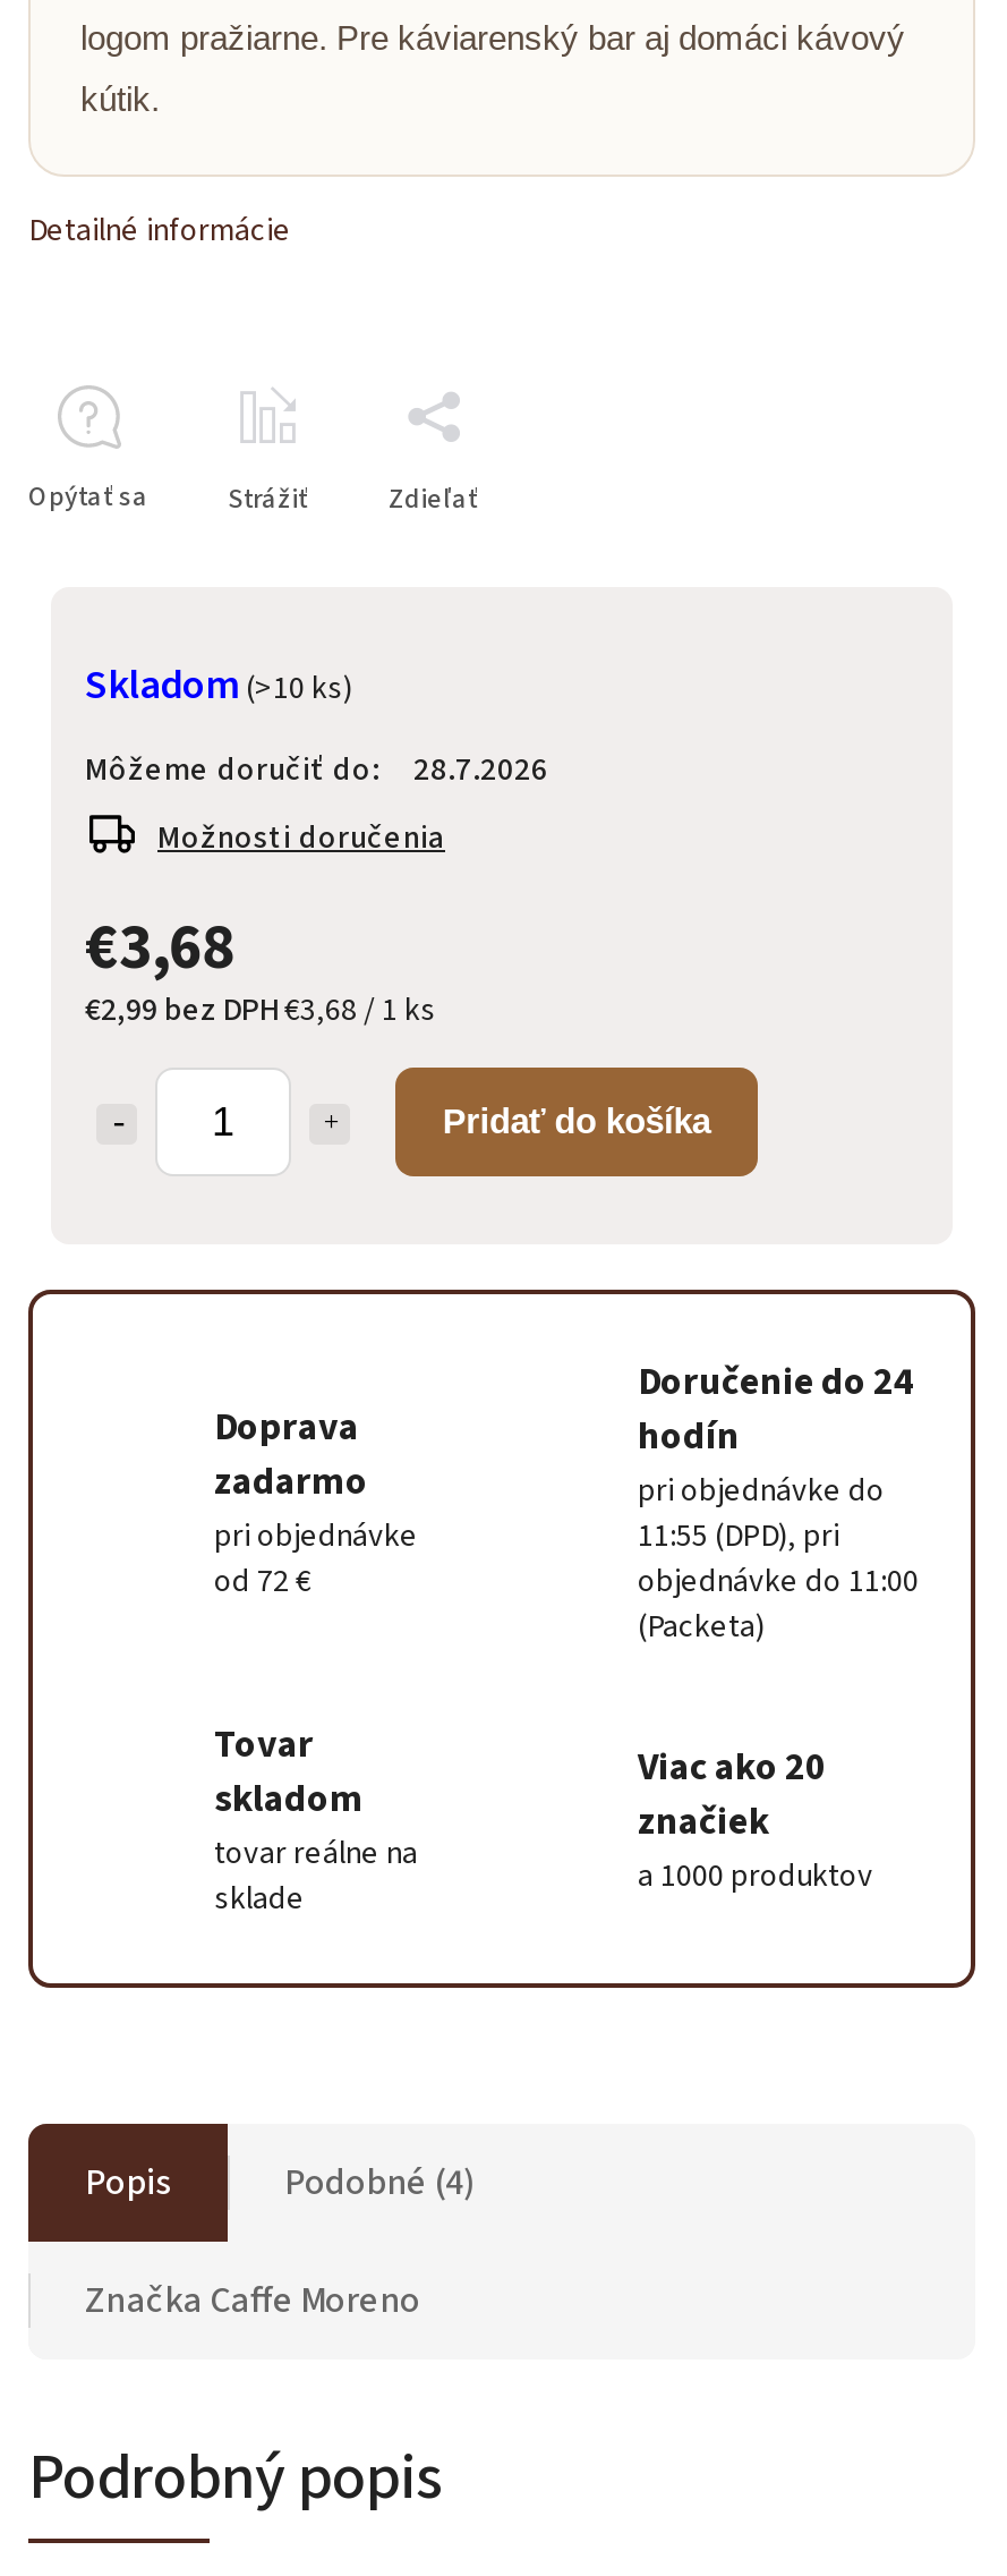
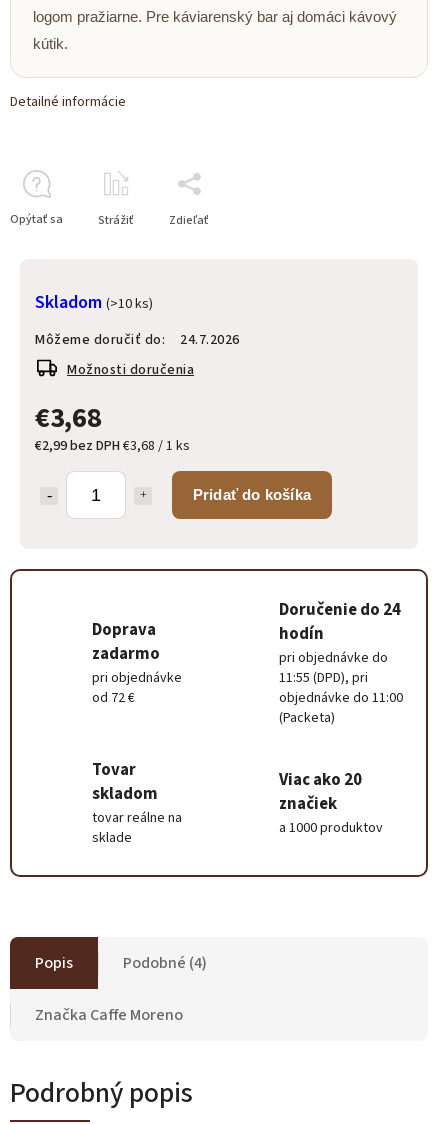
[85,748,548,793] Môžeme doručiť do: 28.7.2026 -> [35,330,239,350] Môžeme doručiť do: 24.7.2026

